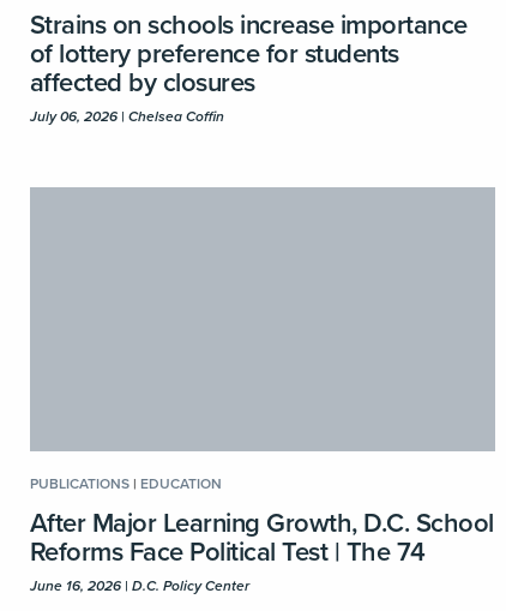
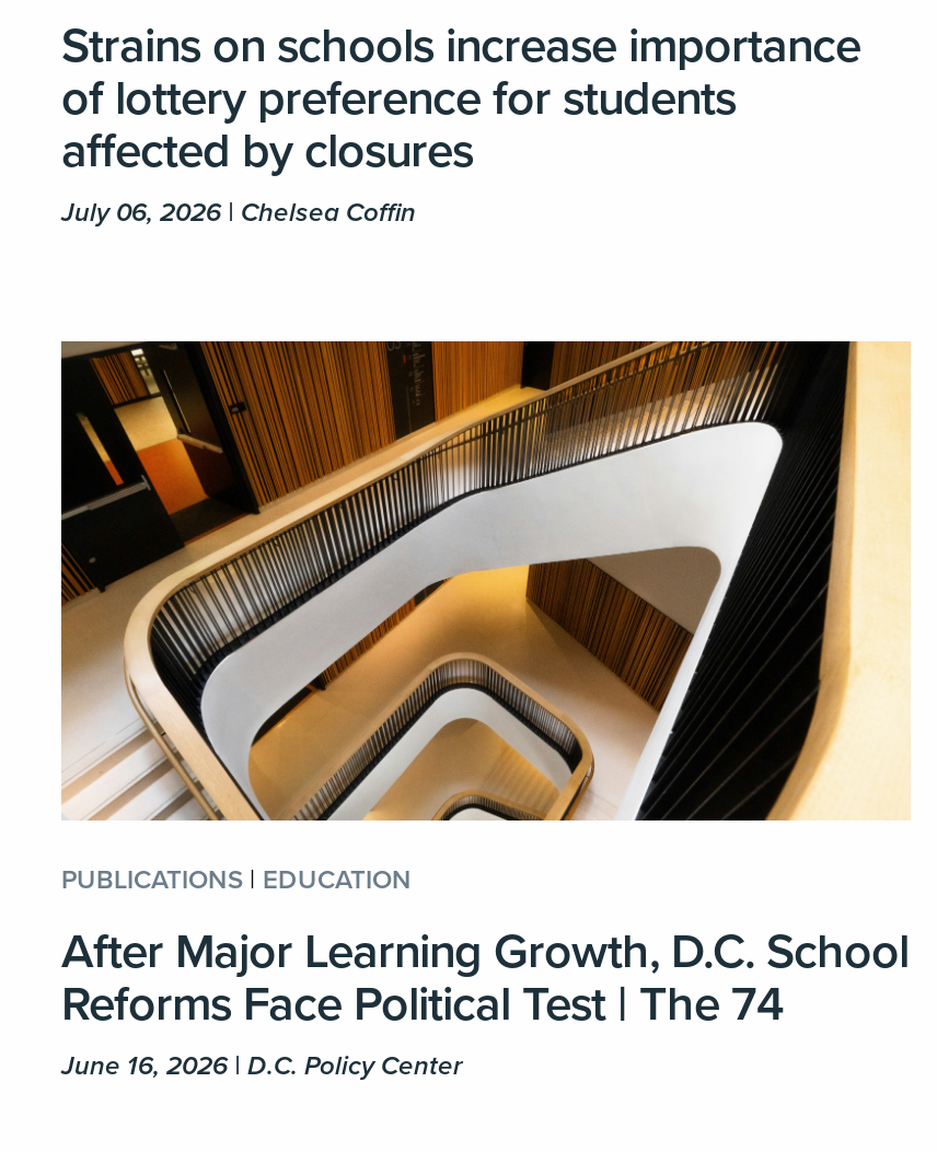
none -> [59,340,911,822] [image]

